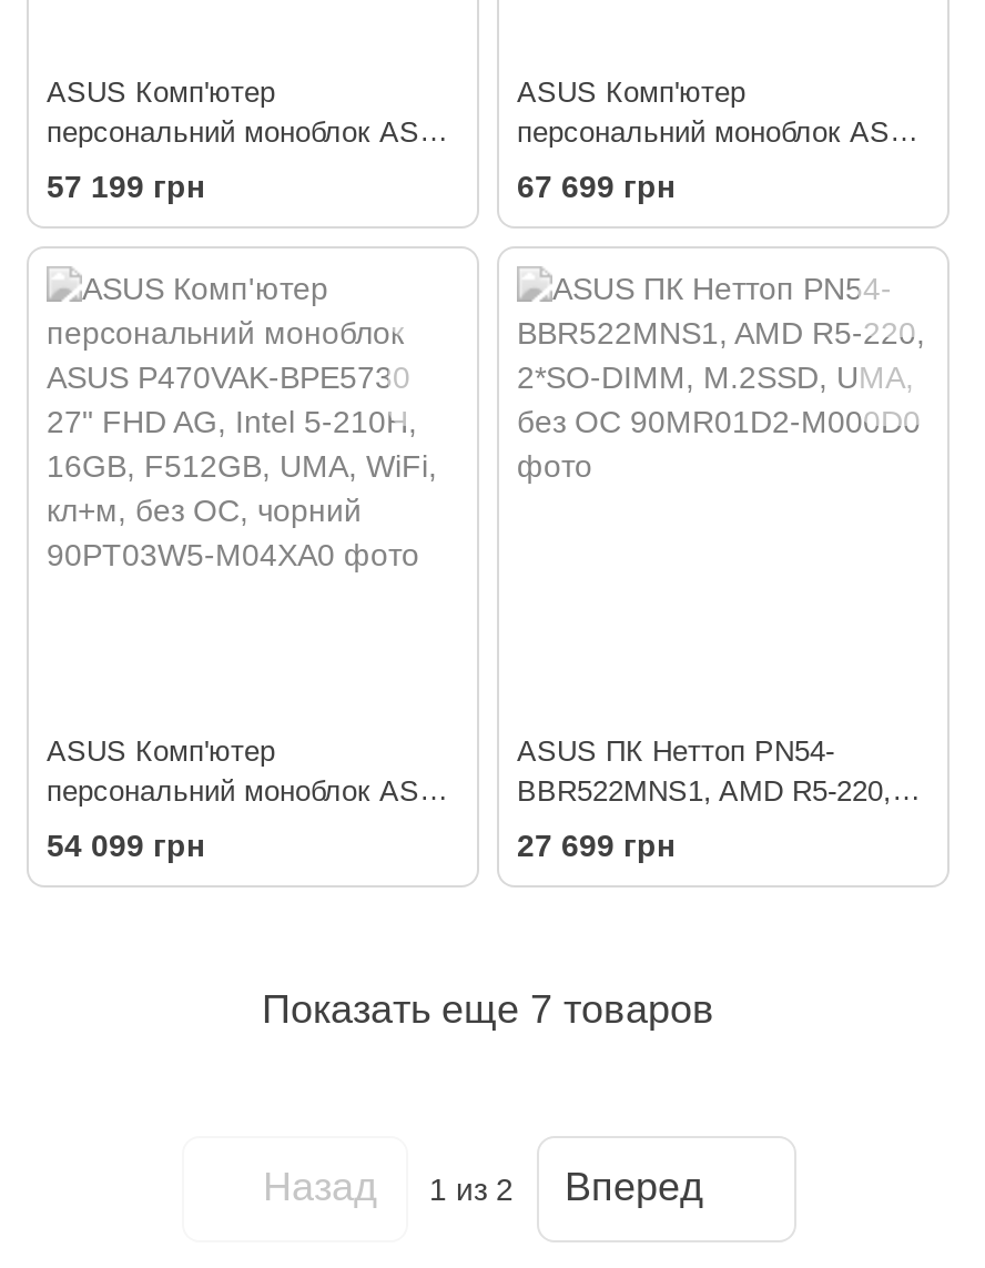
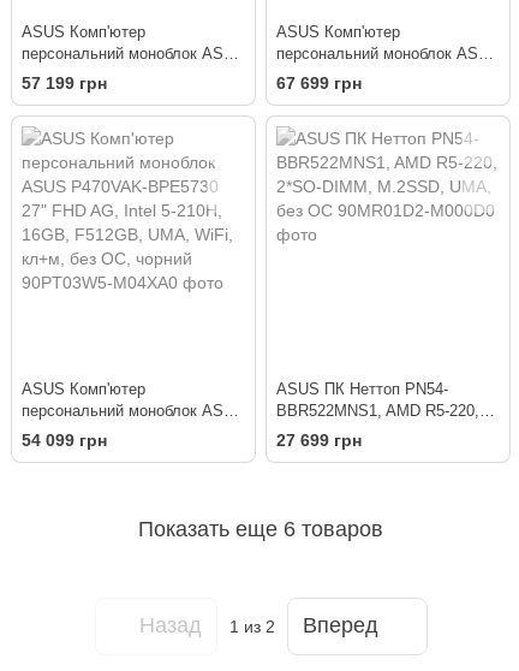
[262,988,714,1032] Показать еще 7 товаров -> [138,517,383,541] Показать еще 6 товаров

